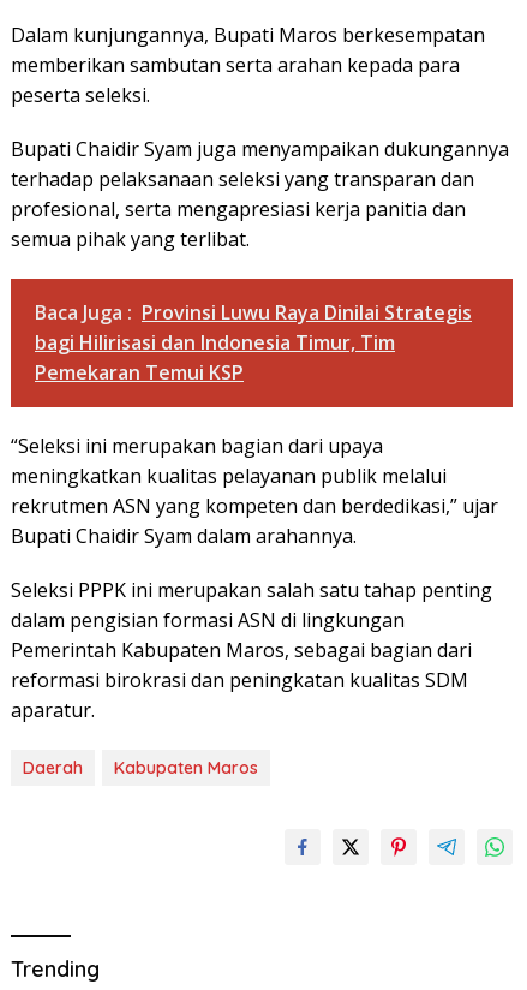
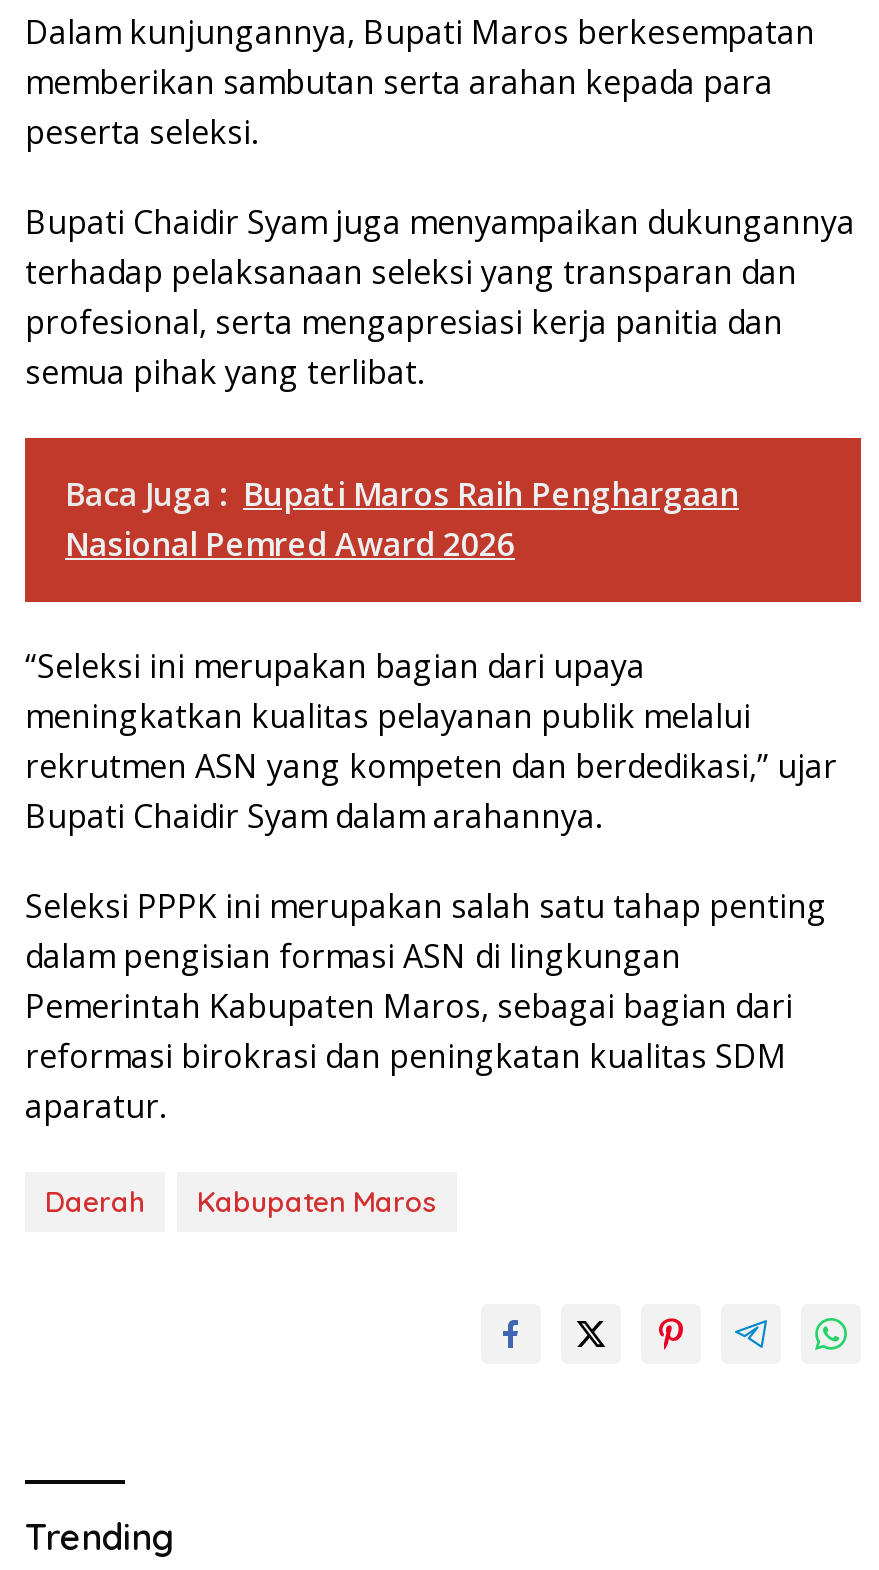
[35,299,472,385] Baca Juga : Provinsi Luwu Raya Dinilai Strategis | bagi Hilirisasi dan Indonesia Timur, Tim | Pemekaran Temui KSP -> [65,472,739,566] Baca Juga : Bupati Maros Raih Penghargaan | Nasional Pemred Award 2026

